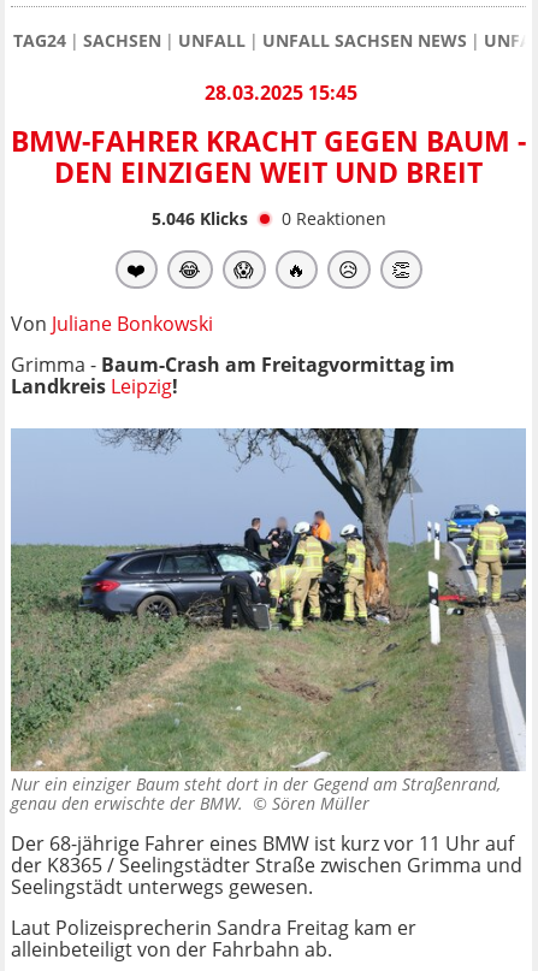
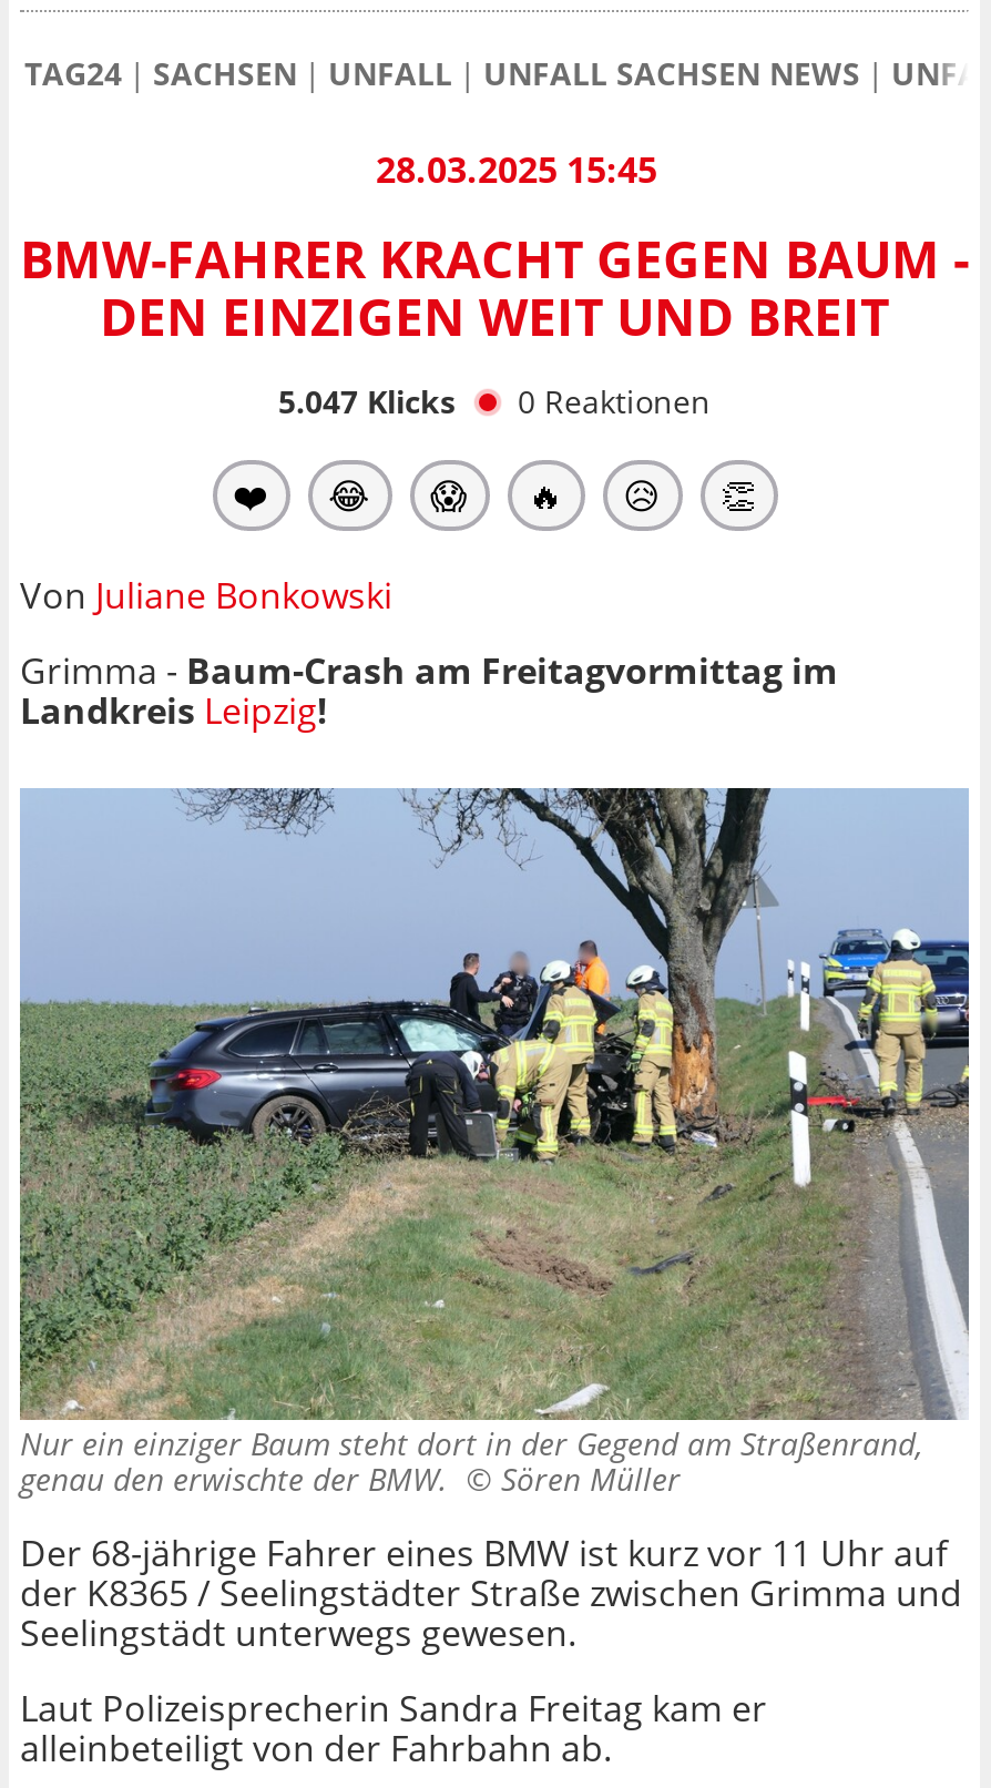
[151,207,386,230] 5.046 Klicks 0 Reaktionen -> [278,380,711,422] 5.047 Klicks 0 Reaktionen

